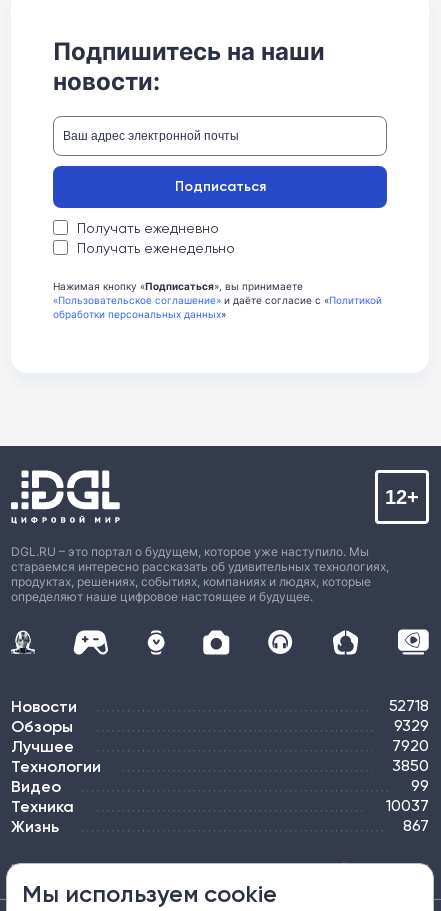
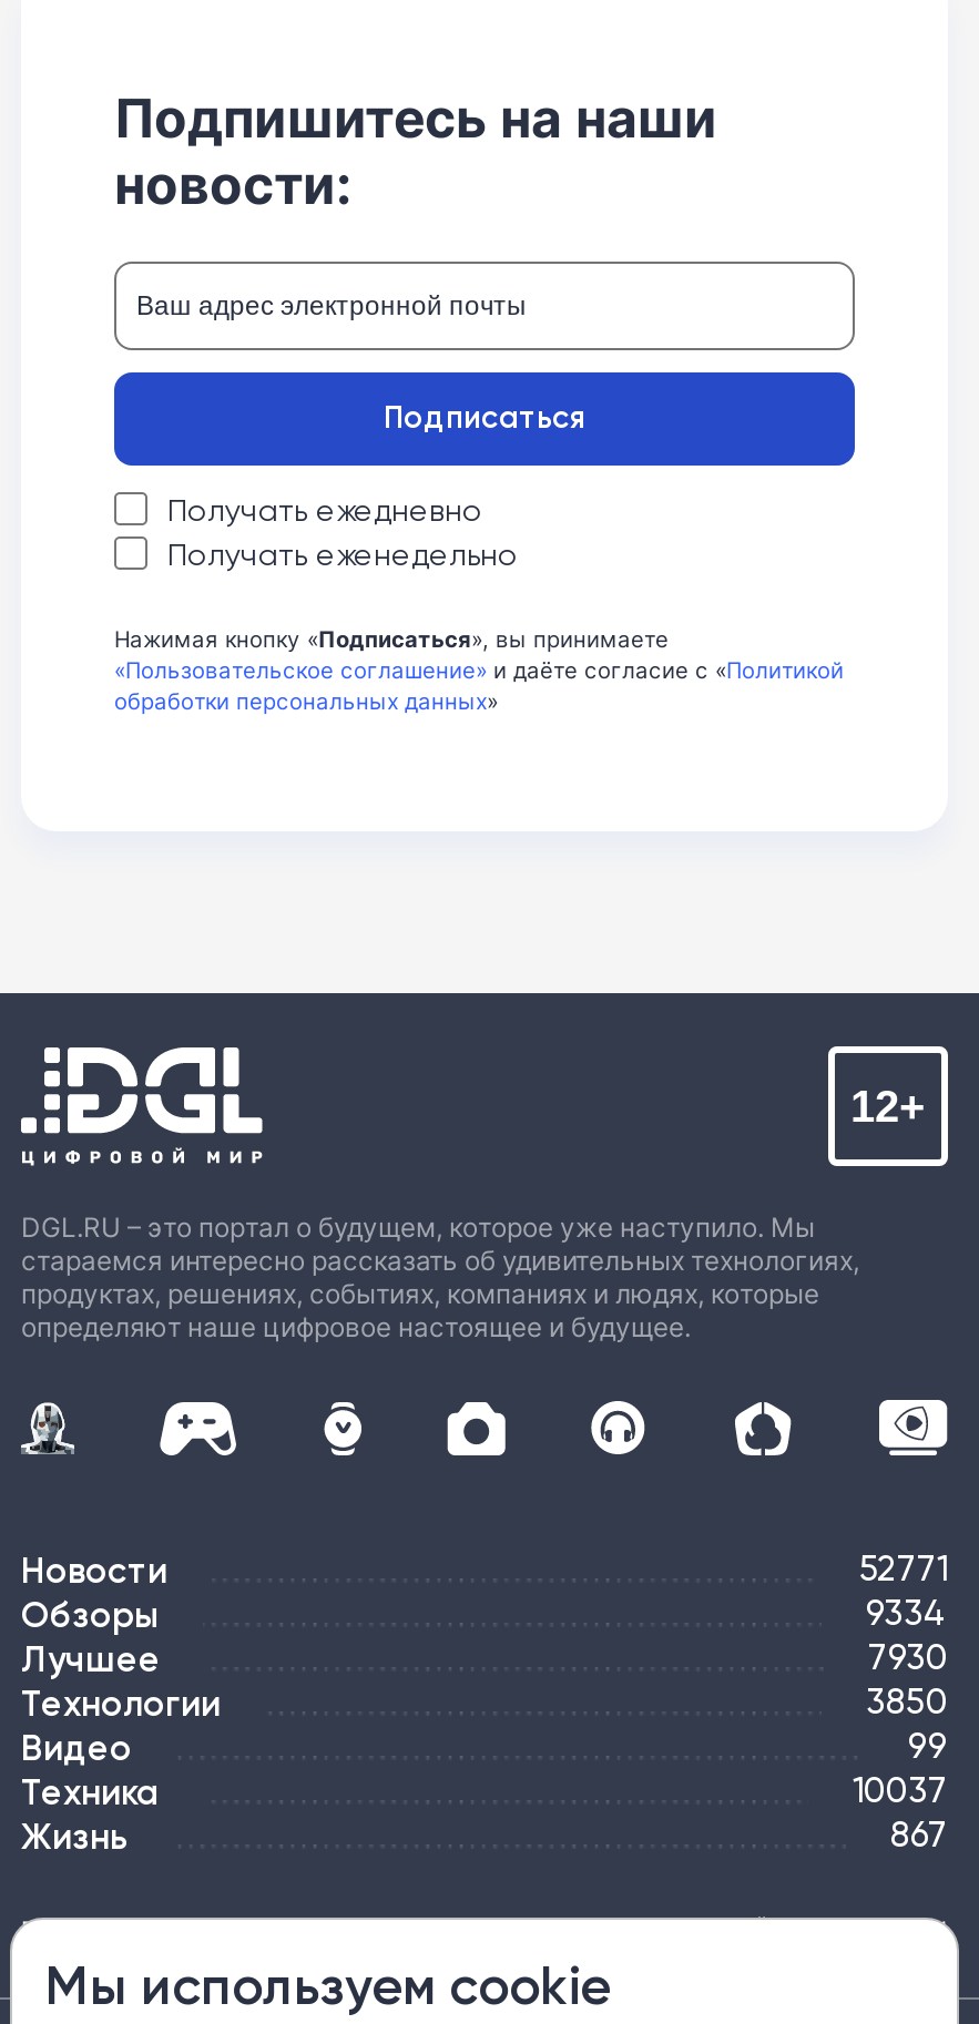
[389,696,429,715] 52718 -> [859,1547,948,1589] 52771
[394,716,429,735] 9329 -> [866,1592,948,1634] 9334
[392,736,429,755] 7920 -> [868,1636,948,1678] 7930

